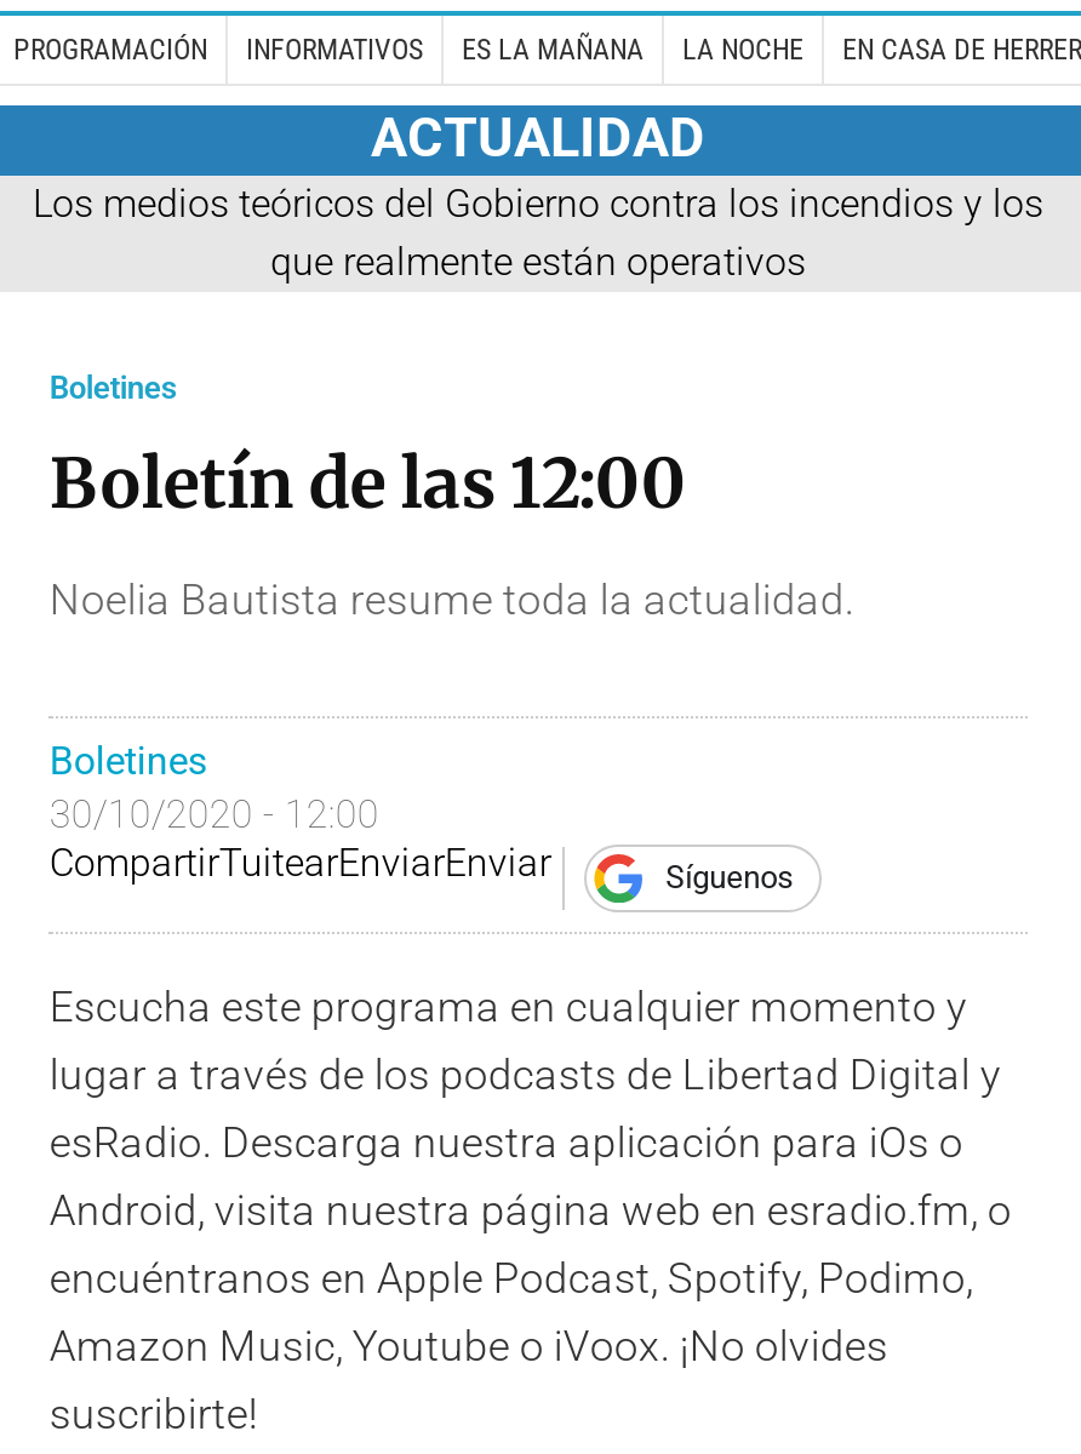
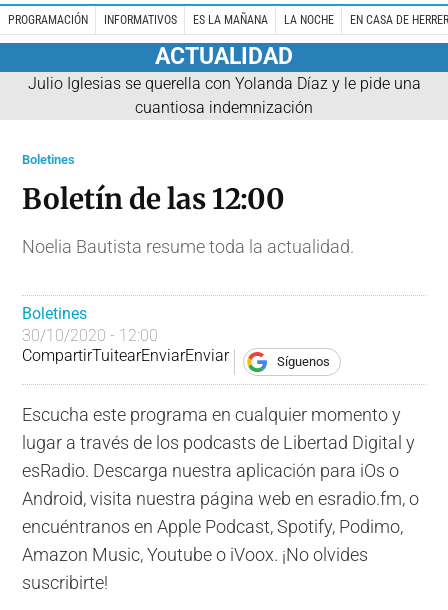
[33,180,1043,284] Los medios teóricos del Gobierno contra los incendios y los | que realmente están operativos -> [27,74,420,117] Julio Iglesias se querella con Yolanda Díaz y le pide una | cuantiosa indemnización

